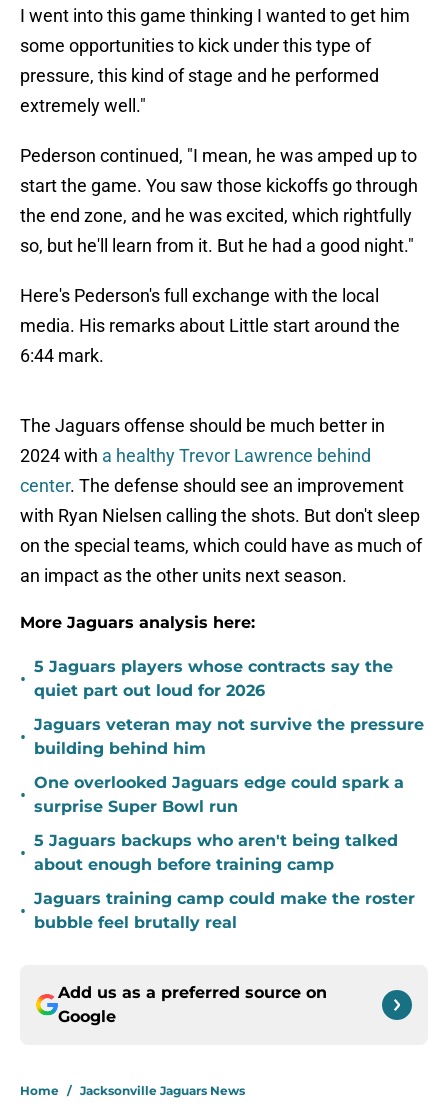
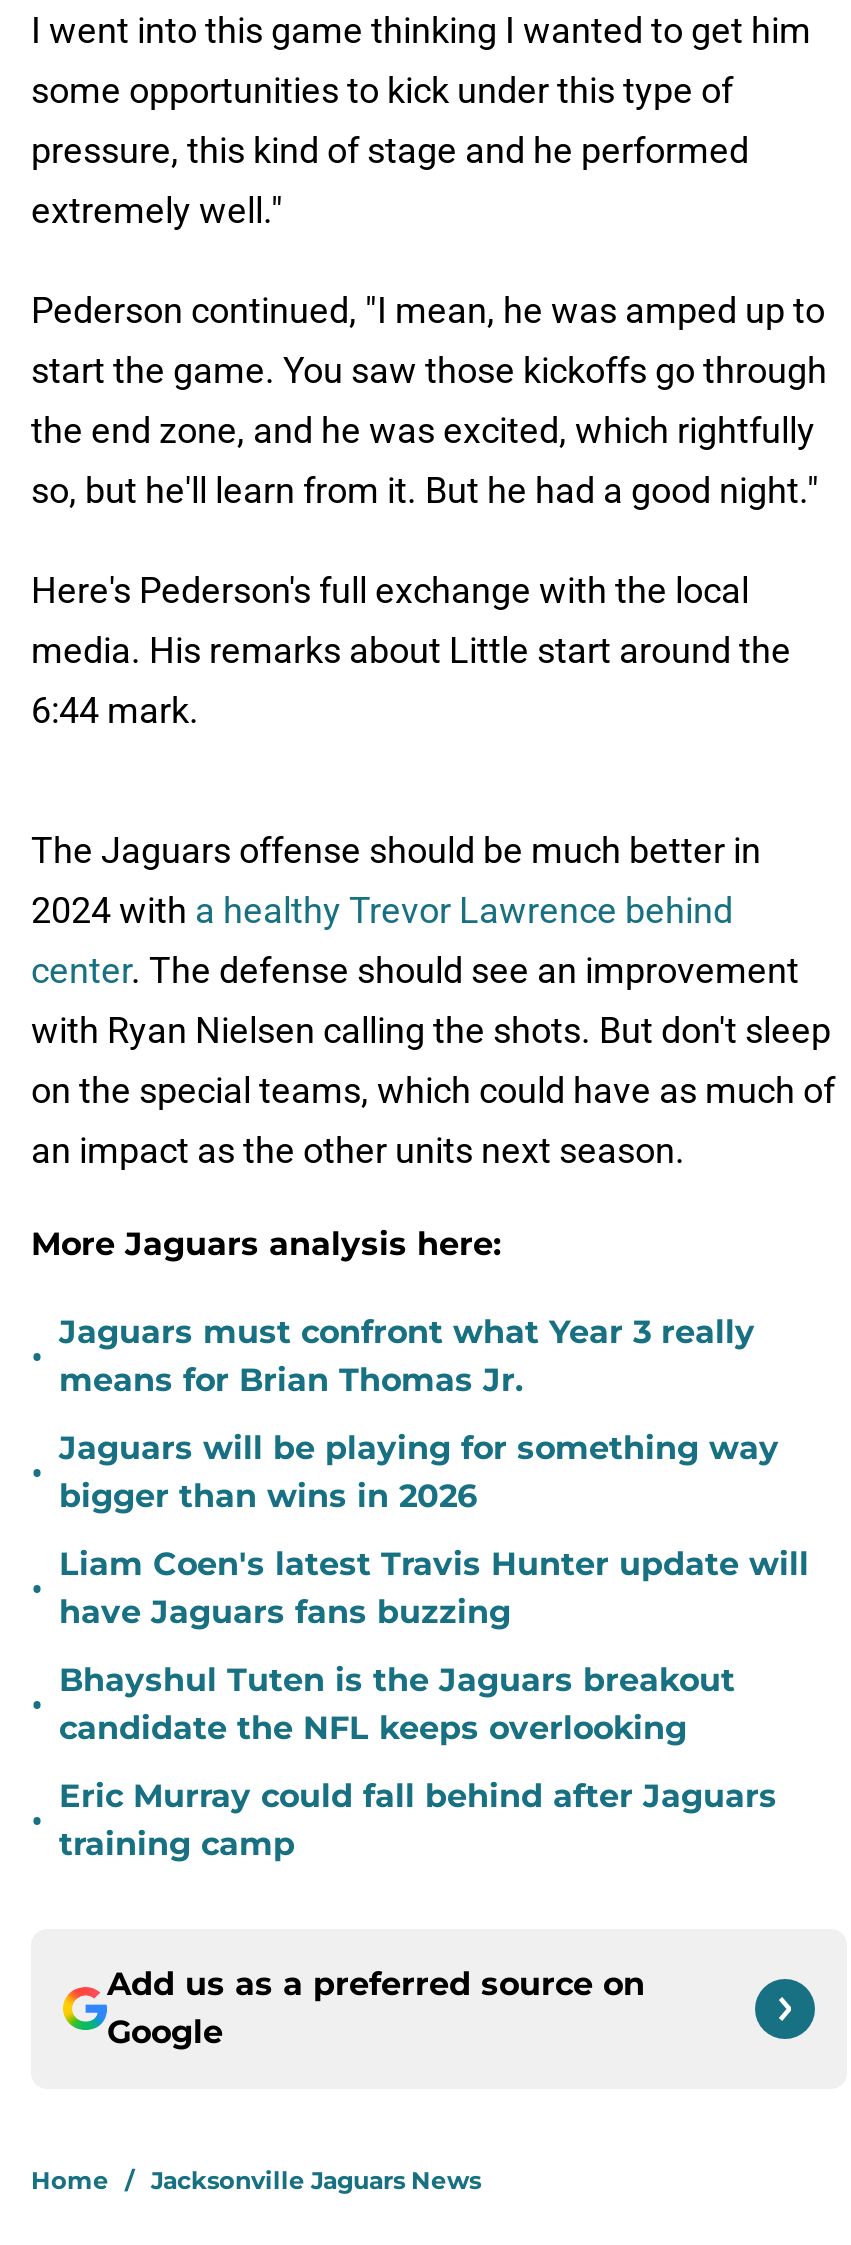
[34,657,393,700] 5 Jaguars players whose contracts say the | quiet part out loud for 2026 -> [59,1313,755,1399] Jaguars must confront what Year 3 really | means for Brian Thomas Jr.
[34,715,424,758] Jaguars veteran may not survive the pressure | building behind him -> [59,1429,779,1515] Jaguars will be playing for something way | bigger than wins in 2026
[34,773,404,816] One overlooked Jaguars edge could spark a | surprise Super Bowl run -> [59,1545,809,1631] Liam Coen's latest Travis Hunter update will | have Jaguars fans buzzing
[34,831,398,874] 5 Jaguars backups who aren't being talked | about enough before training camp -> [59,1661,735,1747] Bhayshul Tuten is the Jaguars breakout | candidate the NFL keeps overlooking
[34,889,415,932] Jaguars training camp could make the roster | bubble feel brutally real -> [59,1777,777,1863] Eric Murray could fall behind after Jaguars | training camp

